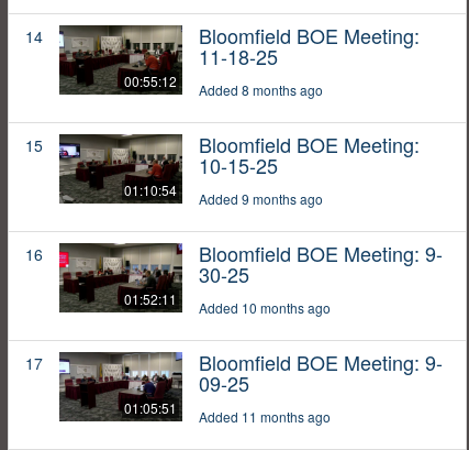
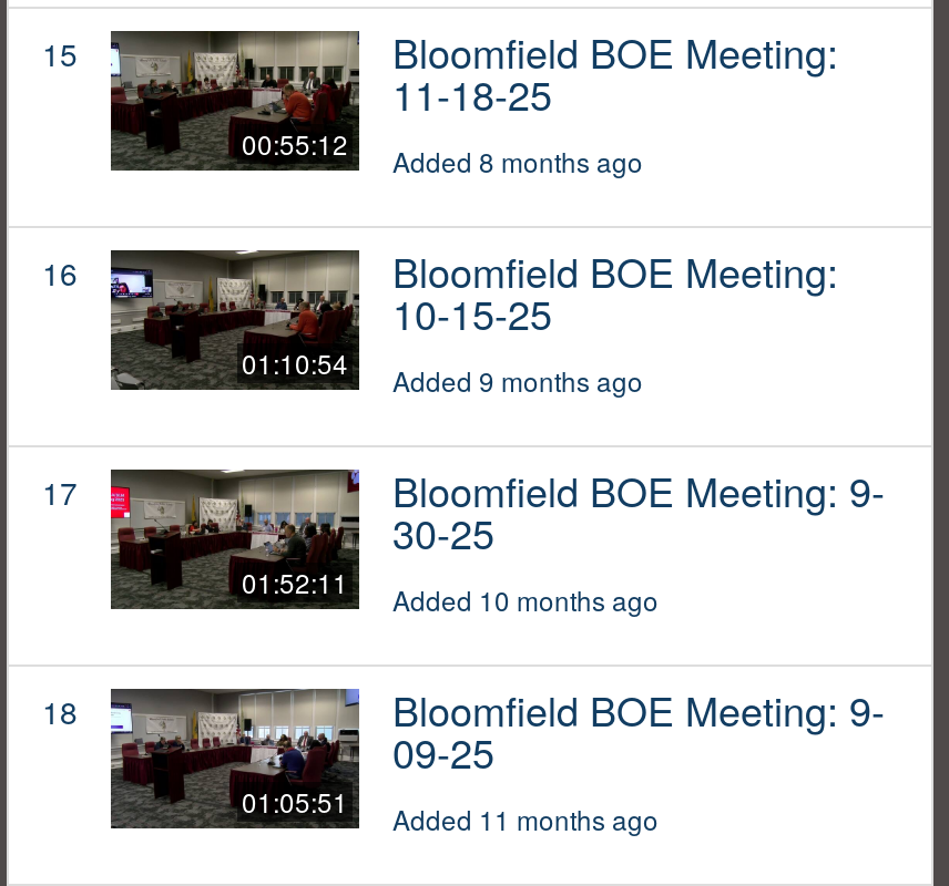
[25,26,43,48] 14 -> [42,32,78,76] 15
[25,135,43,157] 15 -> [42,251,78,295] 16
[25,243,43,265] 16 -> [42,470,78,515] 17
[25,352,43,374] 17 -> [42,690,78,734] 18

